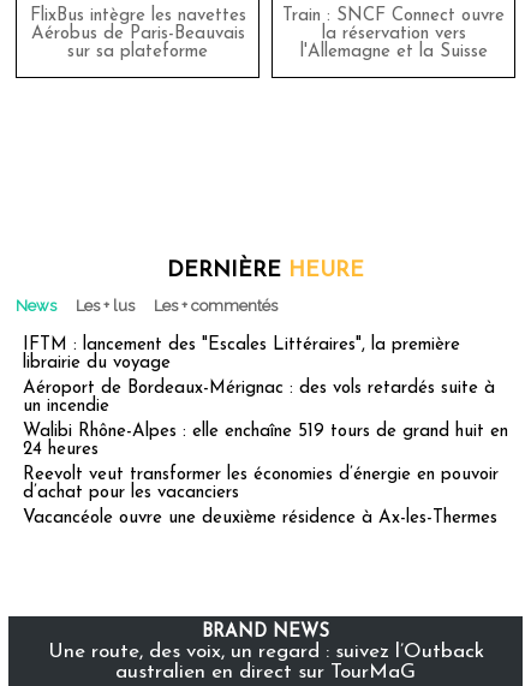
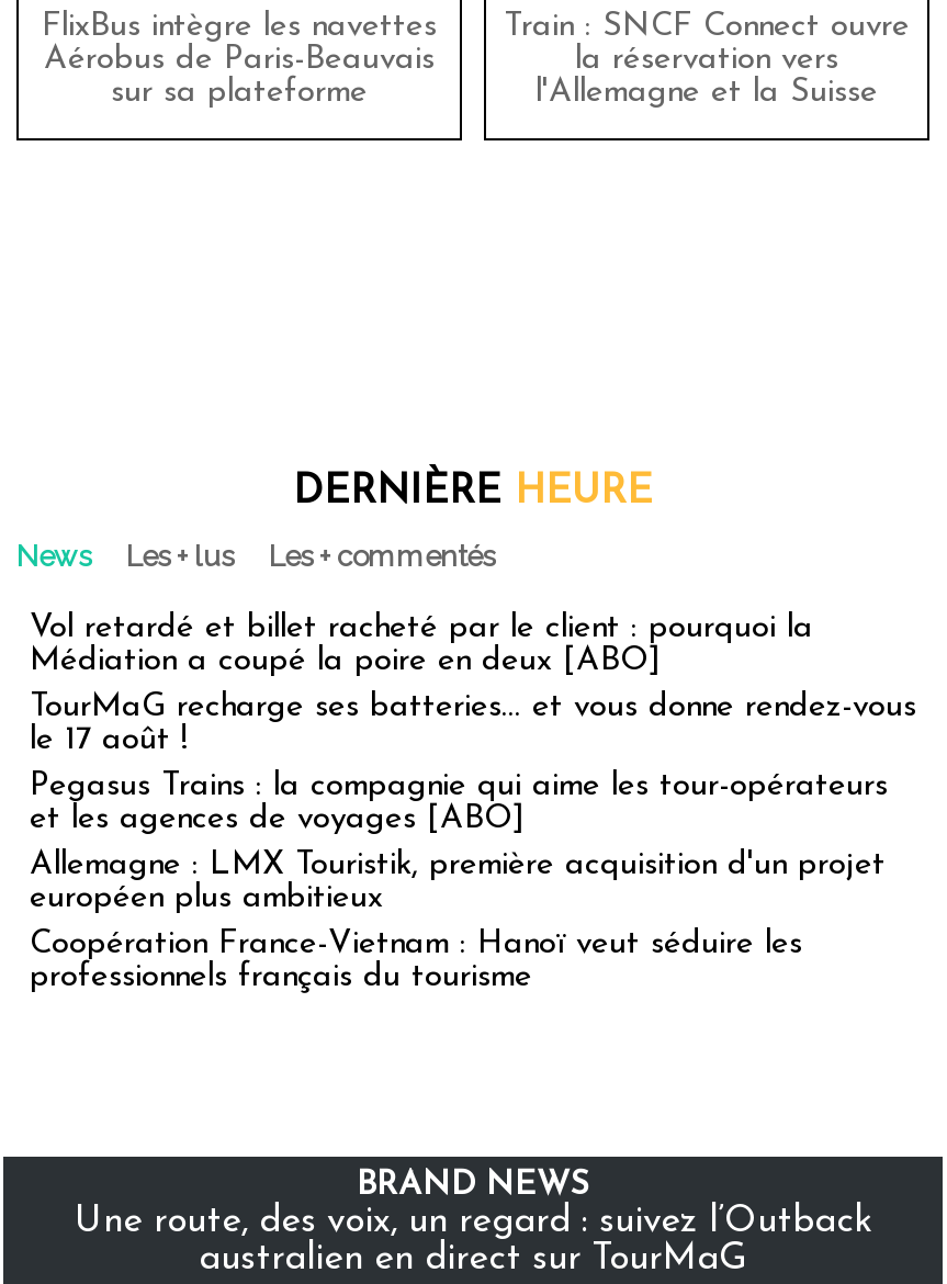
[23,336,508,527] IFTM : lancement des "Escales Littéraires", la première | librairie du voyage | Aéroport de Bordeaux-Mérignac : des vols retardés suite à | un incendie | Walibi Rhône-Alpes : elle enchaîne 519 tours de grand huit en | 24 heures | Reevolt veut transformer les économies d’énergie en pouvoir | d’achat pour les vacanciers | Vacancéole ouvre une deuxième résidence à Ax-les-Thermes -> [30,612,916,994] Vol retardé et billet racheté par le client : pourquoi la | Médiation a coupé la poire en deux [ABO] | TourMaG recharge ses batteries... et vous donne rendez-vous | le 17 août ! | Pegasus Trains : la compagnie qui aime les tour-opérateurs | et les agences de voyages [ABO] | Allemagne : LMX Touristik, première acquisition d'un projet | européen plus ambitieux | Coopération France-Vietnam : Hanoï veut séduire les | professionnels français du tourisme

